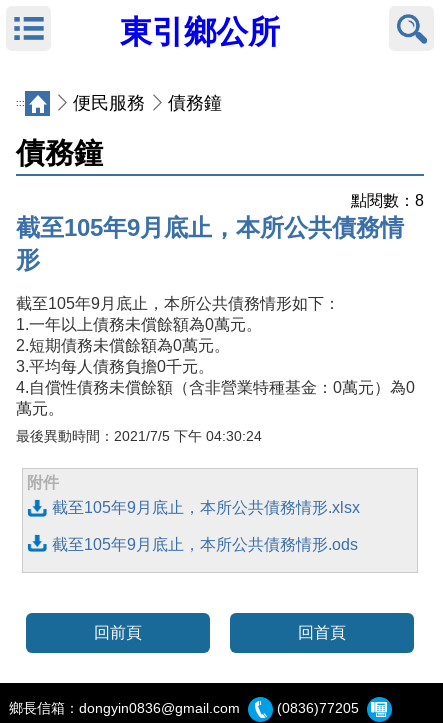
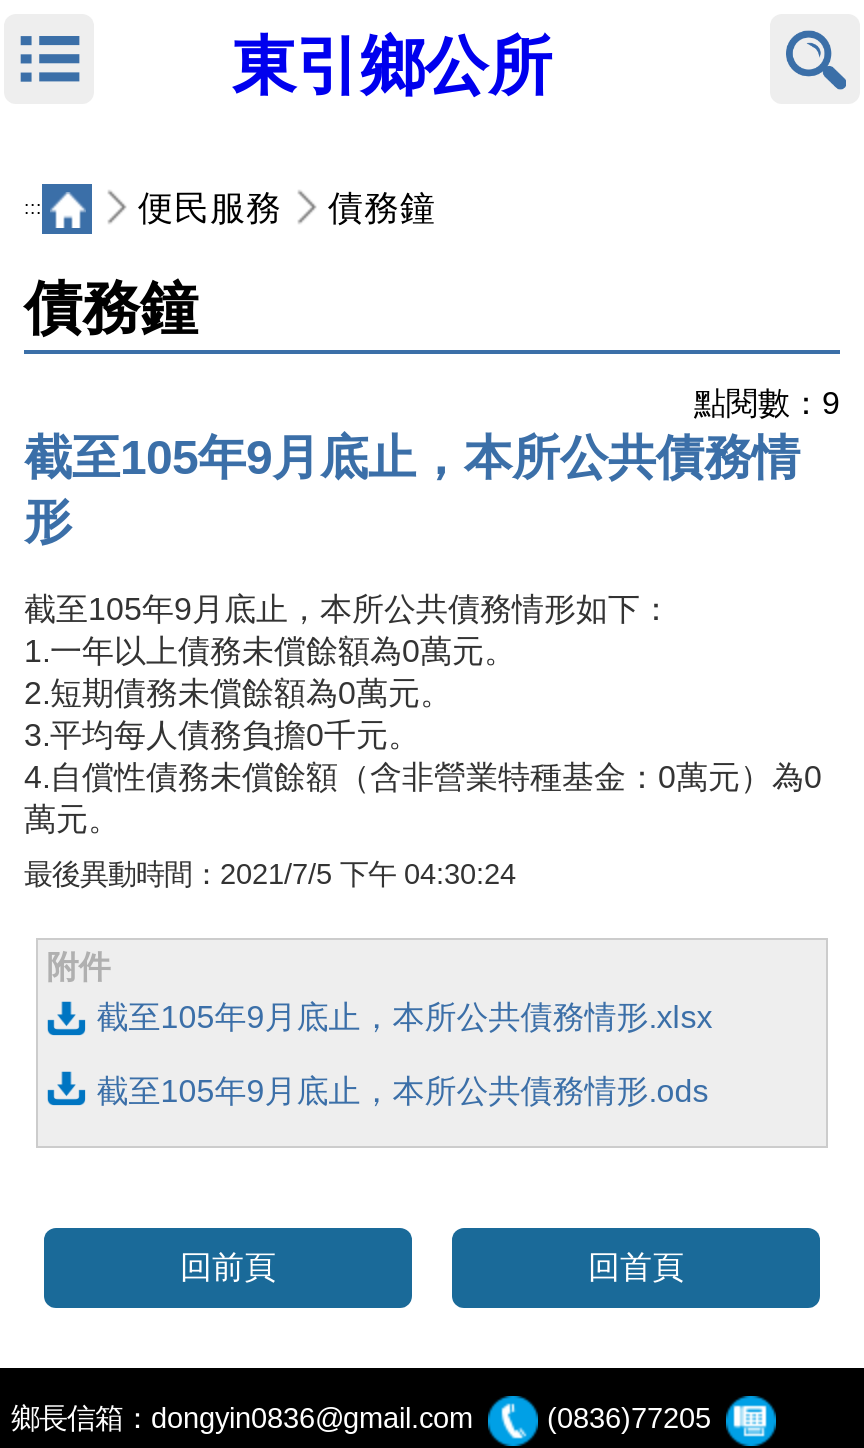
[351,192,424,209] 點閱數：8 -> [694,386,840,420] 點閱數：9

